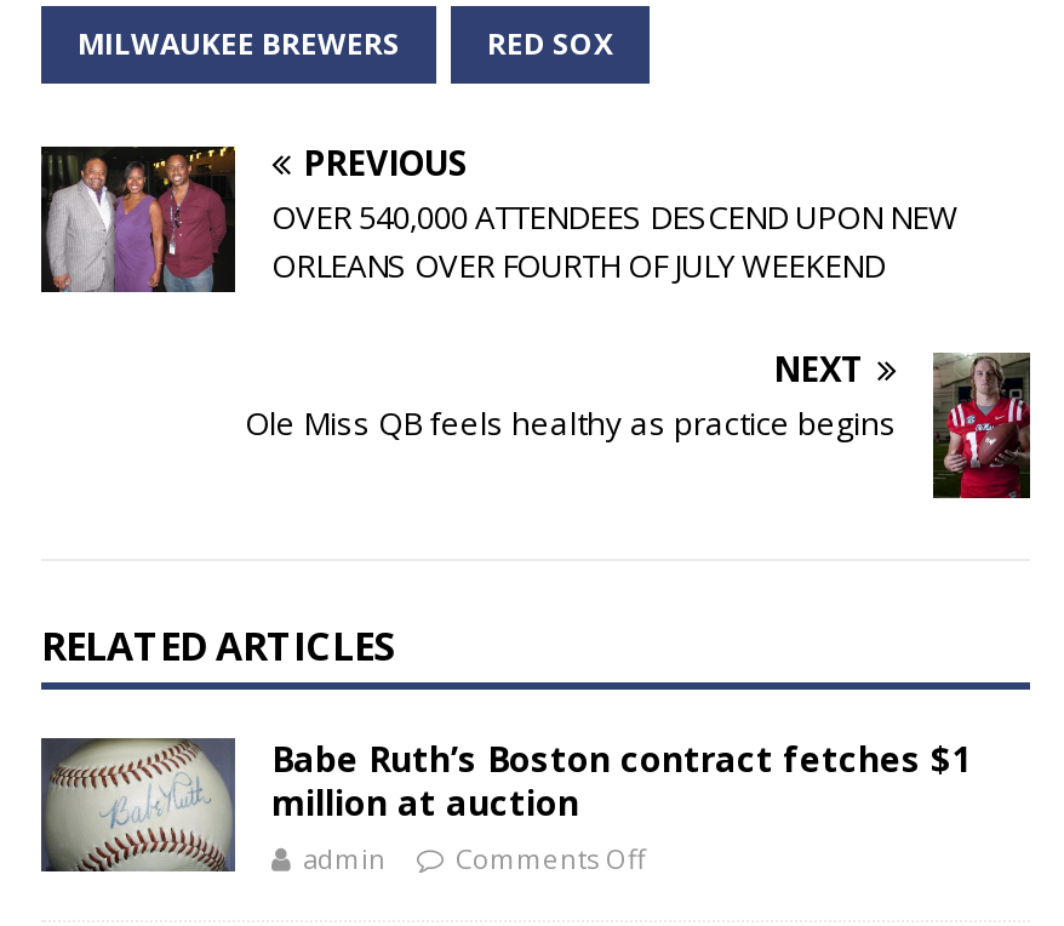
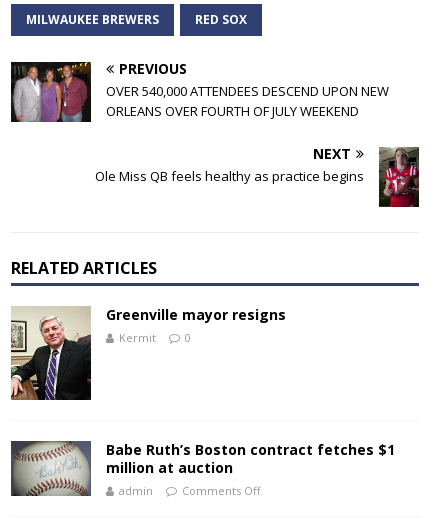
none -> [10,305,286,401] [image] | Greenville mayor resigns | Kermit | 0

